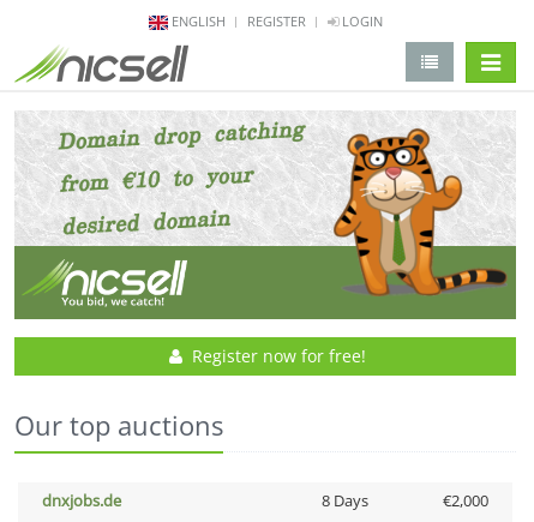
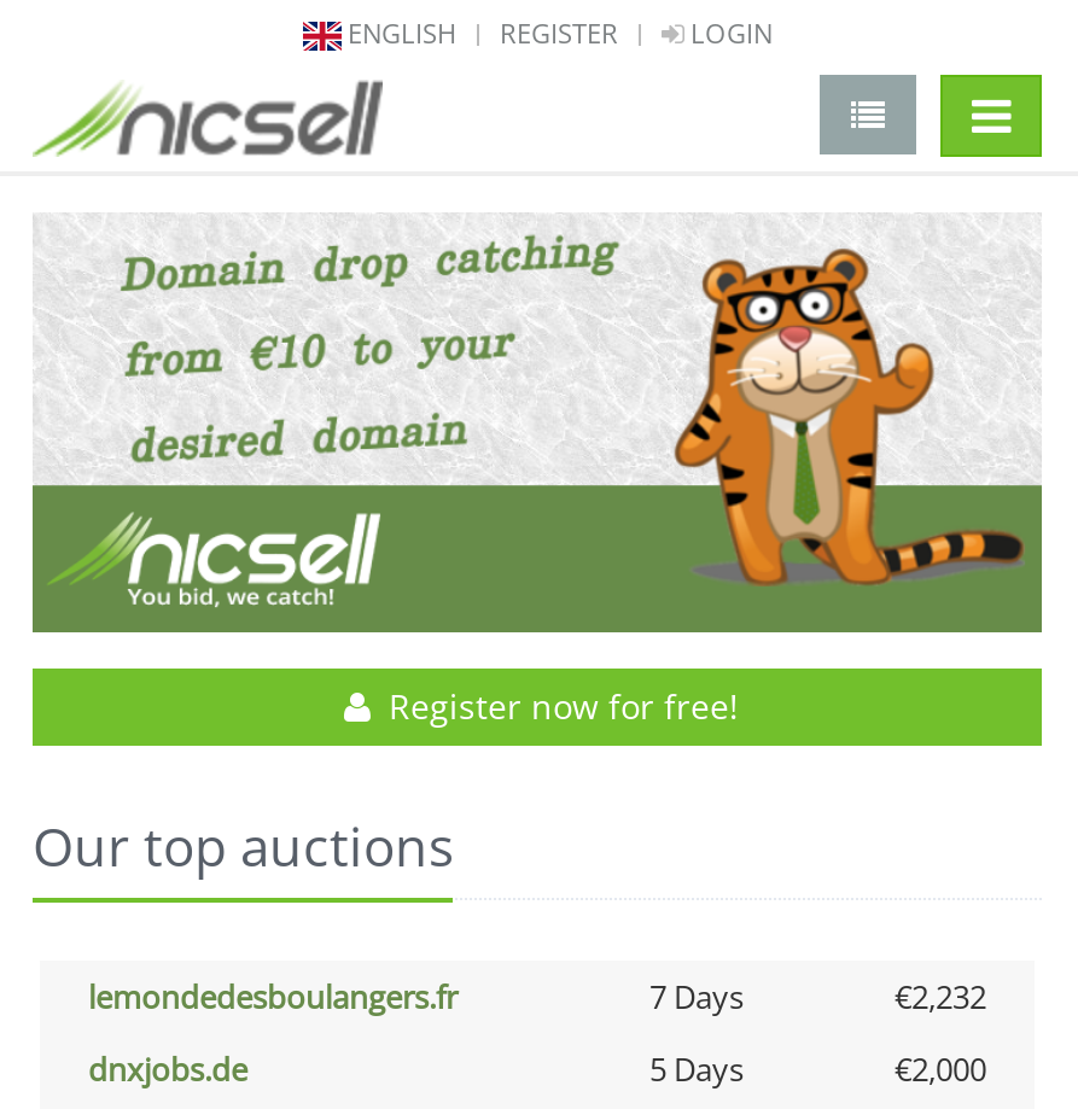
none -> [88,976,986,1019] lemondedesboulangers.fr | 7 Days | €2,232
[321,490,368,511] 8 Days -> [649,1048,744,1091] 5 Days

